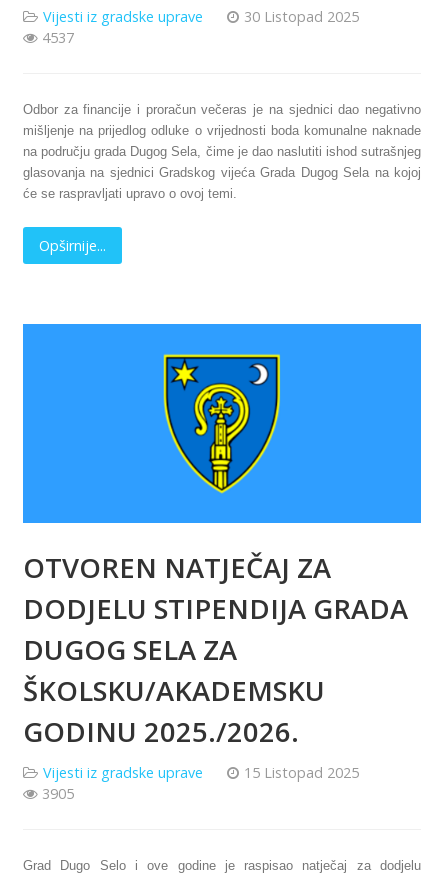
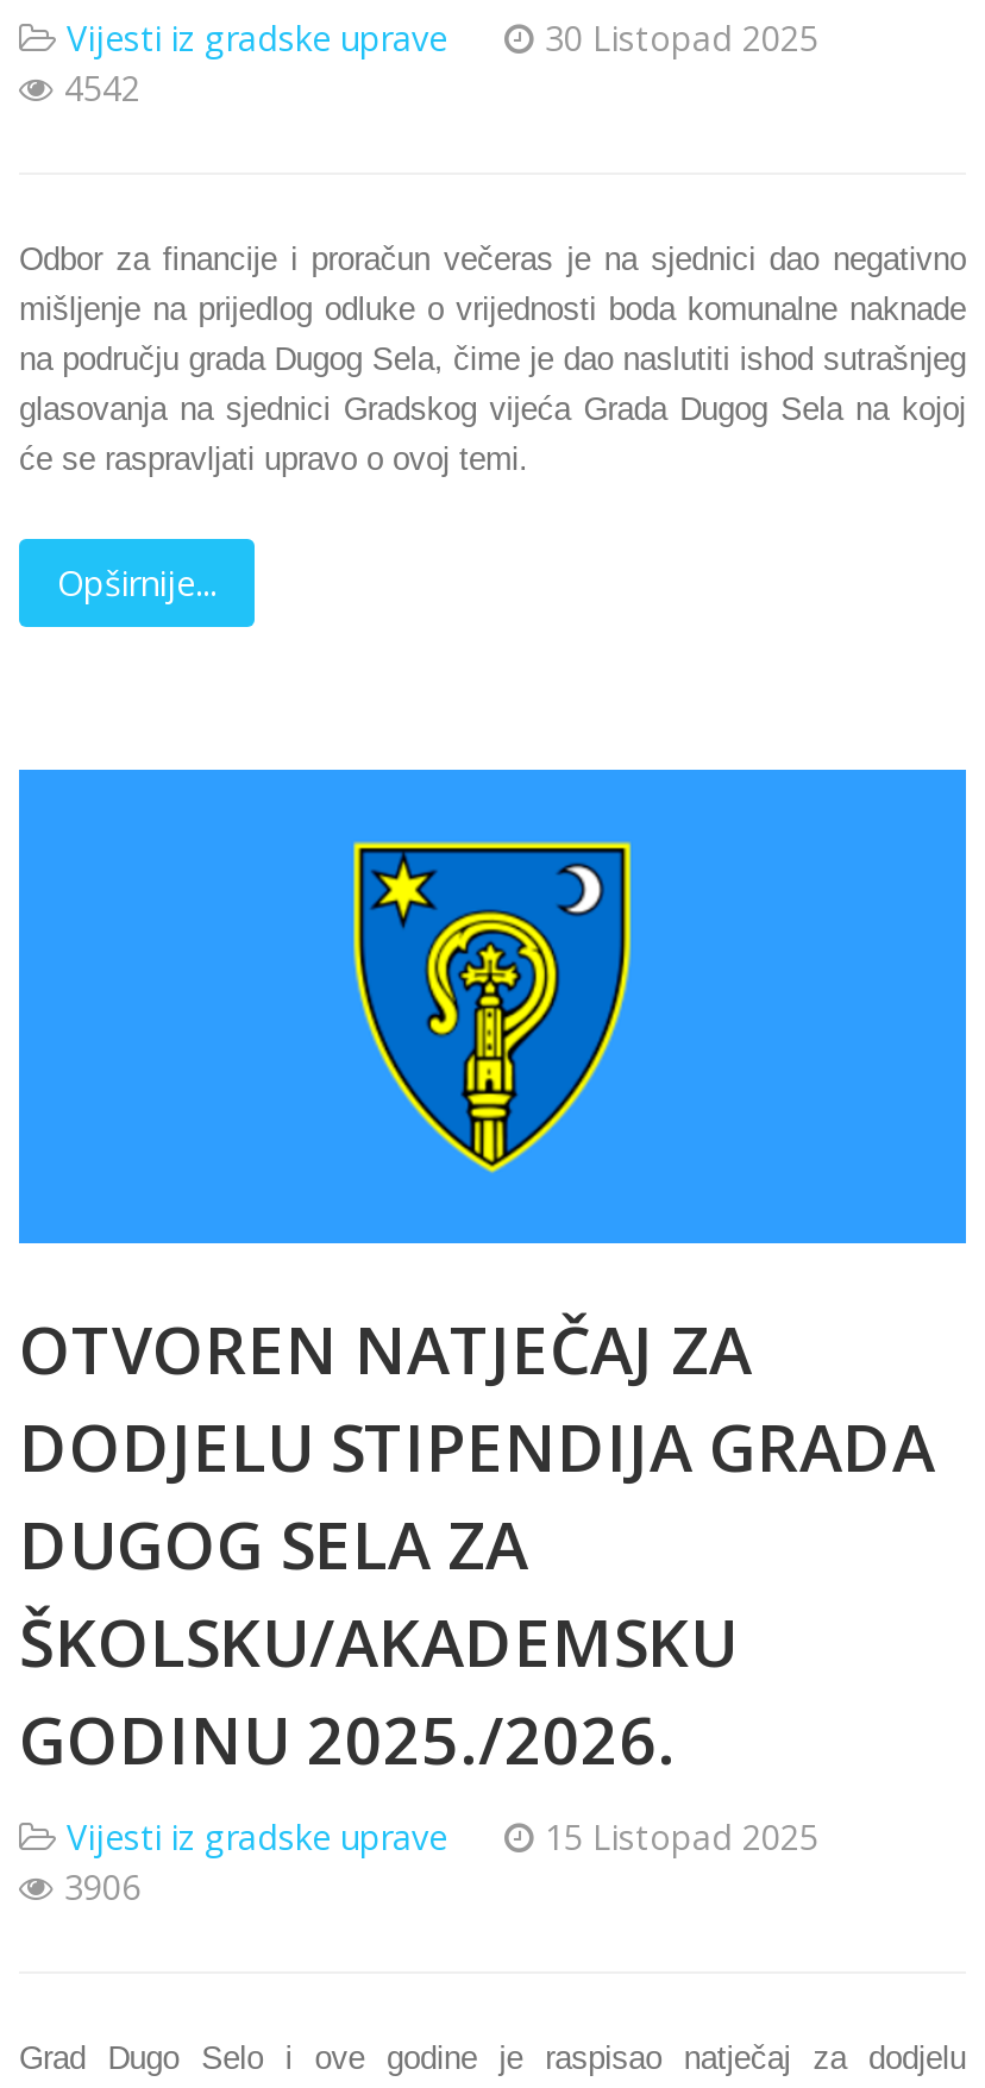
[42,28,74,47] 4537 -> [64,66,140,111] 4542
[42,784,74,803] 3905 -> [64,1865,140,1910] 3906

